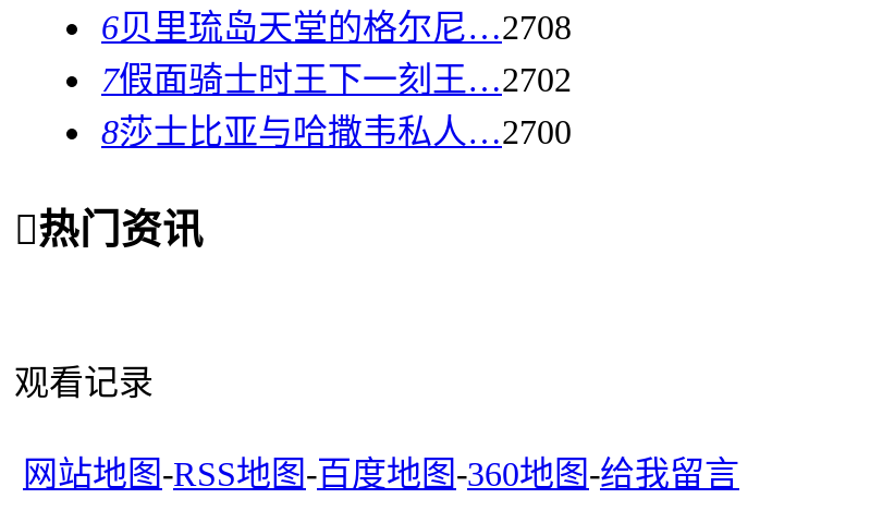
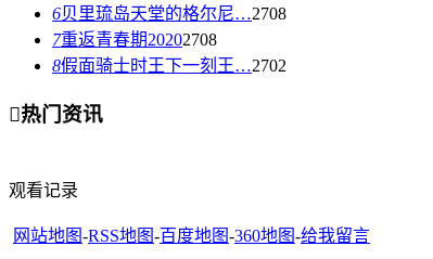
[101,62,572,151] 7假面骑士时王下一刻王… 2702 | 8莎士比亚与哈撒韦私人… 2700 -> [52,31,286,75] 7重返青春期2020 2708 | 8假面骑士时王下一刻王… 2702

